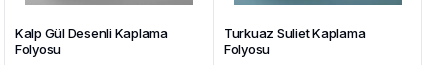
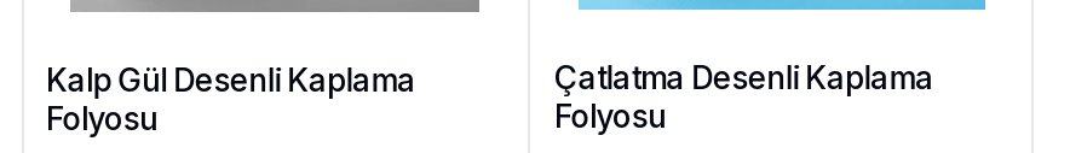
[224,25,365,41] Turkuaz Suliet Kaplama -> [554,58,934,96] Çatlatma Desenli Kaplama

